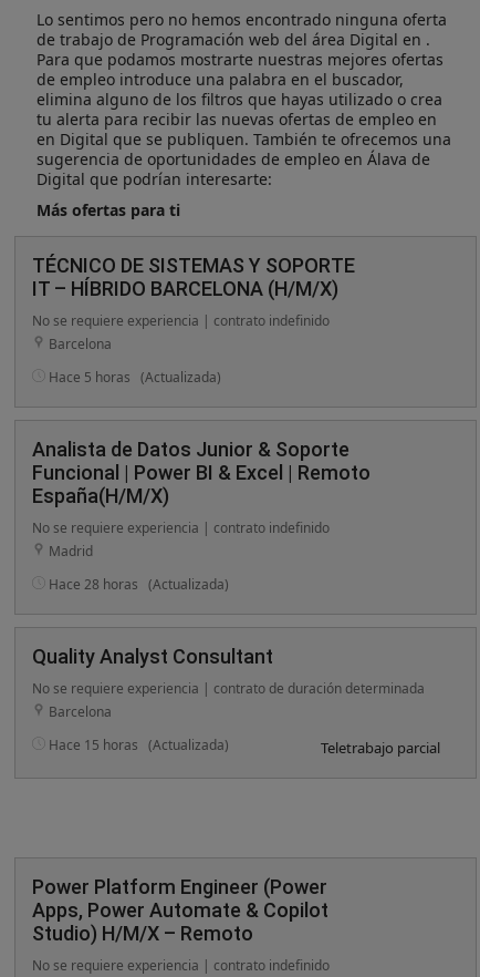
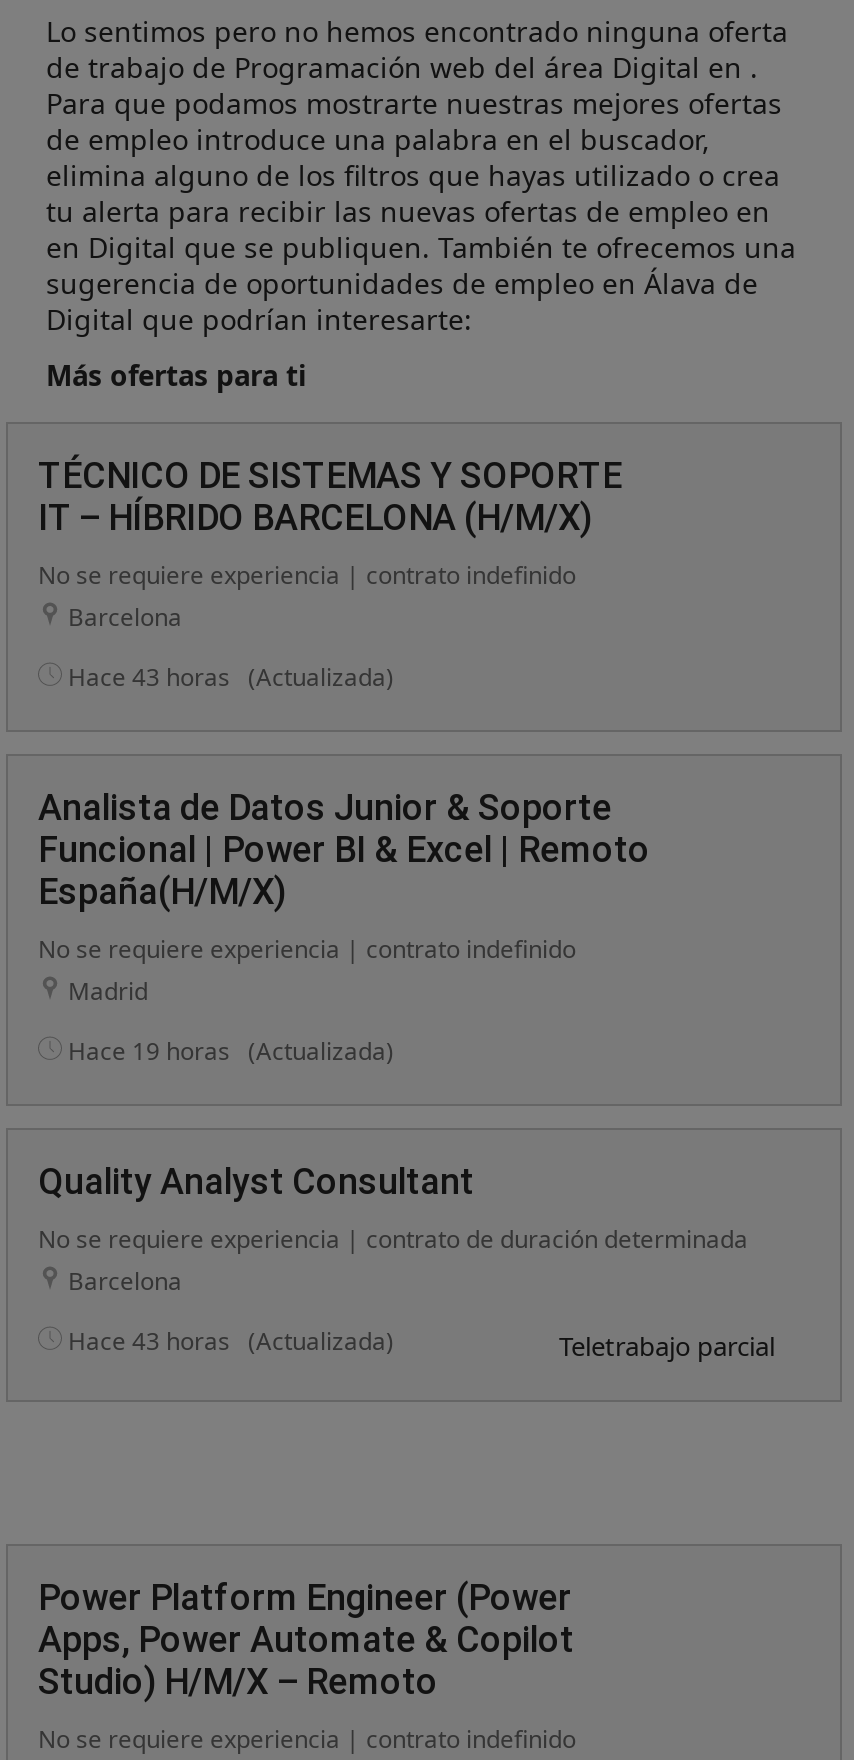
[49,368,221,387] Hace 5 horas (Actualizada) -> [68,660,394,694] Hace 43 horas (Actualizada)
[49,575,229,594] Hace 28 horas (Actualizada) -> [68,1034,394,1068] Hace 19 horas (Actualizada)
[49,736,229,754] Hace 15 horas (Actualizada) -> [68,1324,394,1358] Hace 43 horas (Actualizada)

